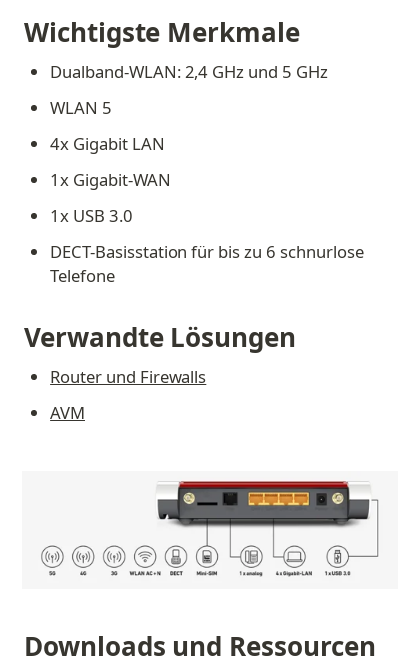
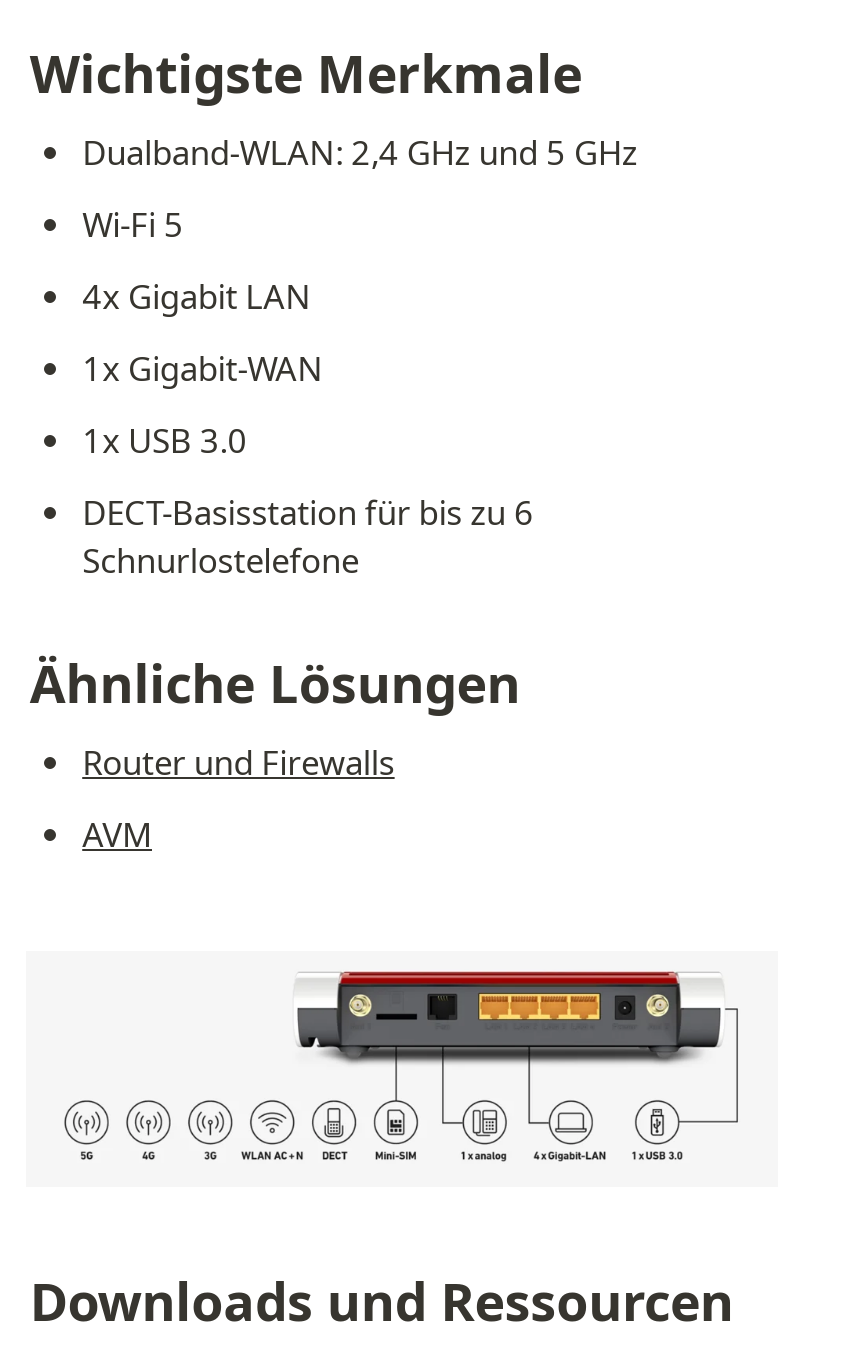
[50,96,112,119] WLAN 5 -> [82,201,184,247] Wi-Fi 5
[50,240,363,287] DECT-Basisstation für bis zu 6 schnurlose | Telefone -> [82,489,534,583] DECT-Basisstation für bis zu 6 | Schnurlostelefone
[24,319,296,355] Verwandte Lösungen -> [30,647,520,719] Ähnliche Lösungen

